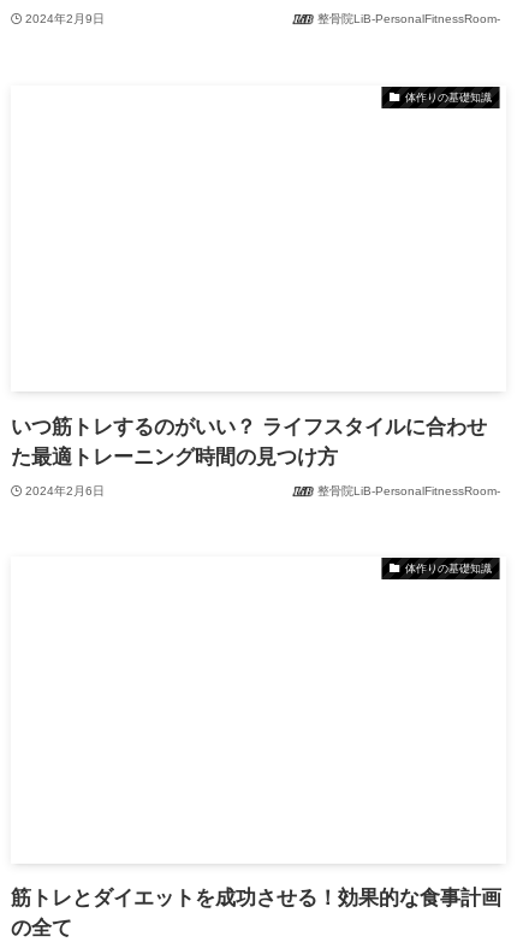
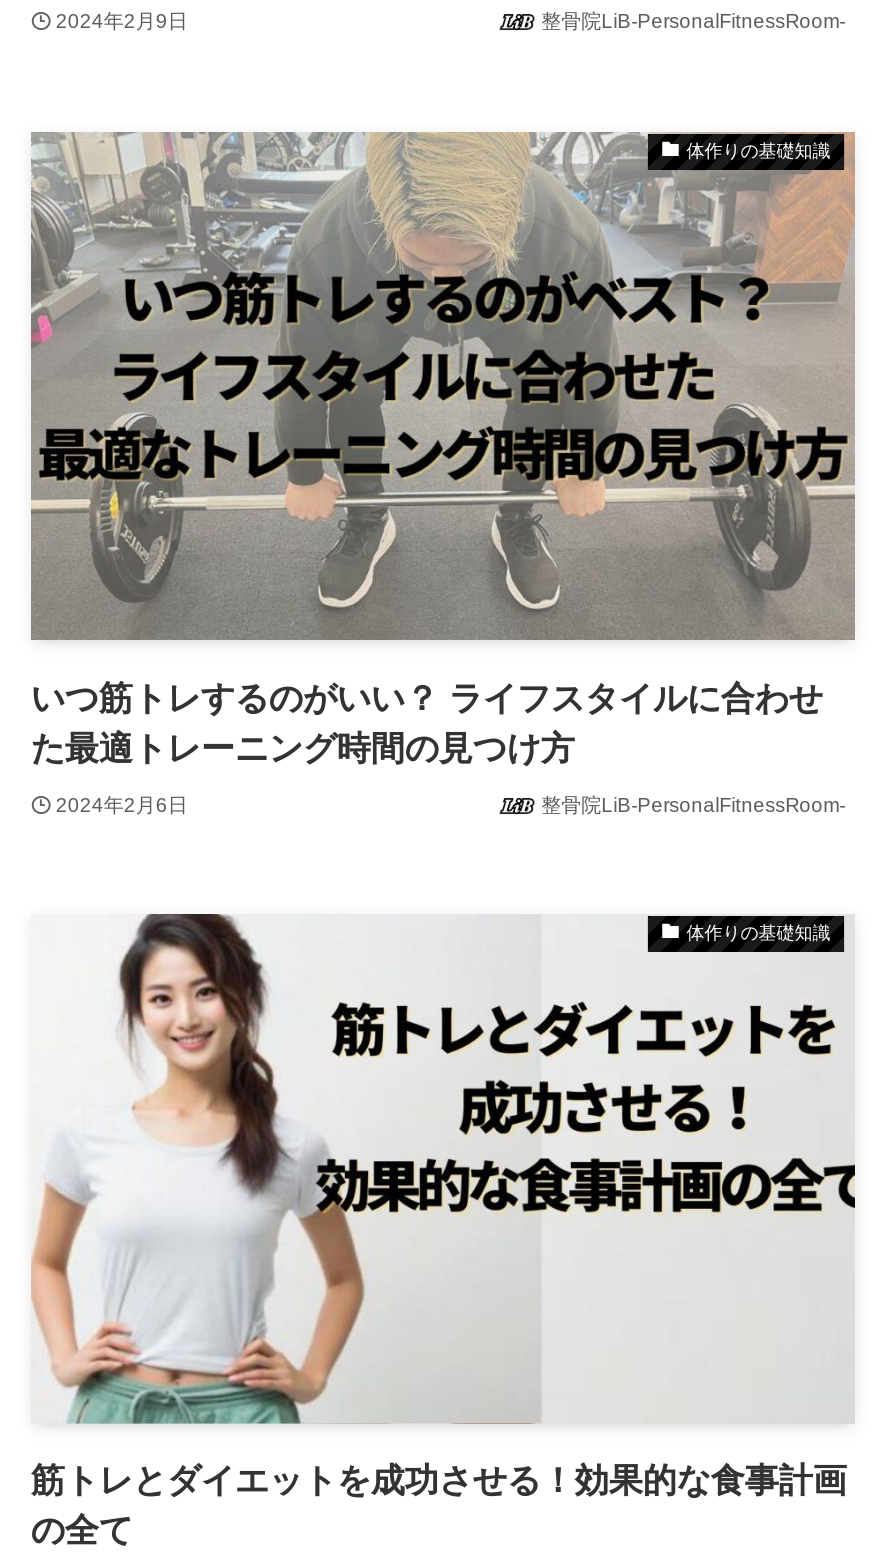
none -> [29,130,857,642] [image]
none -> [31,912,857,1426] [image]

